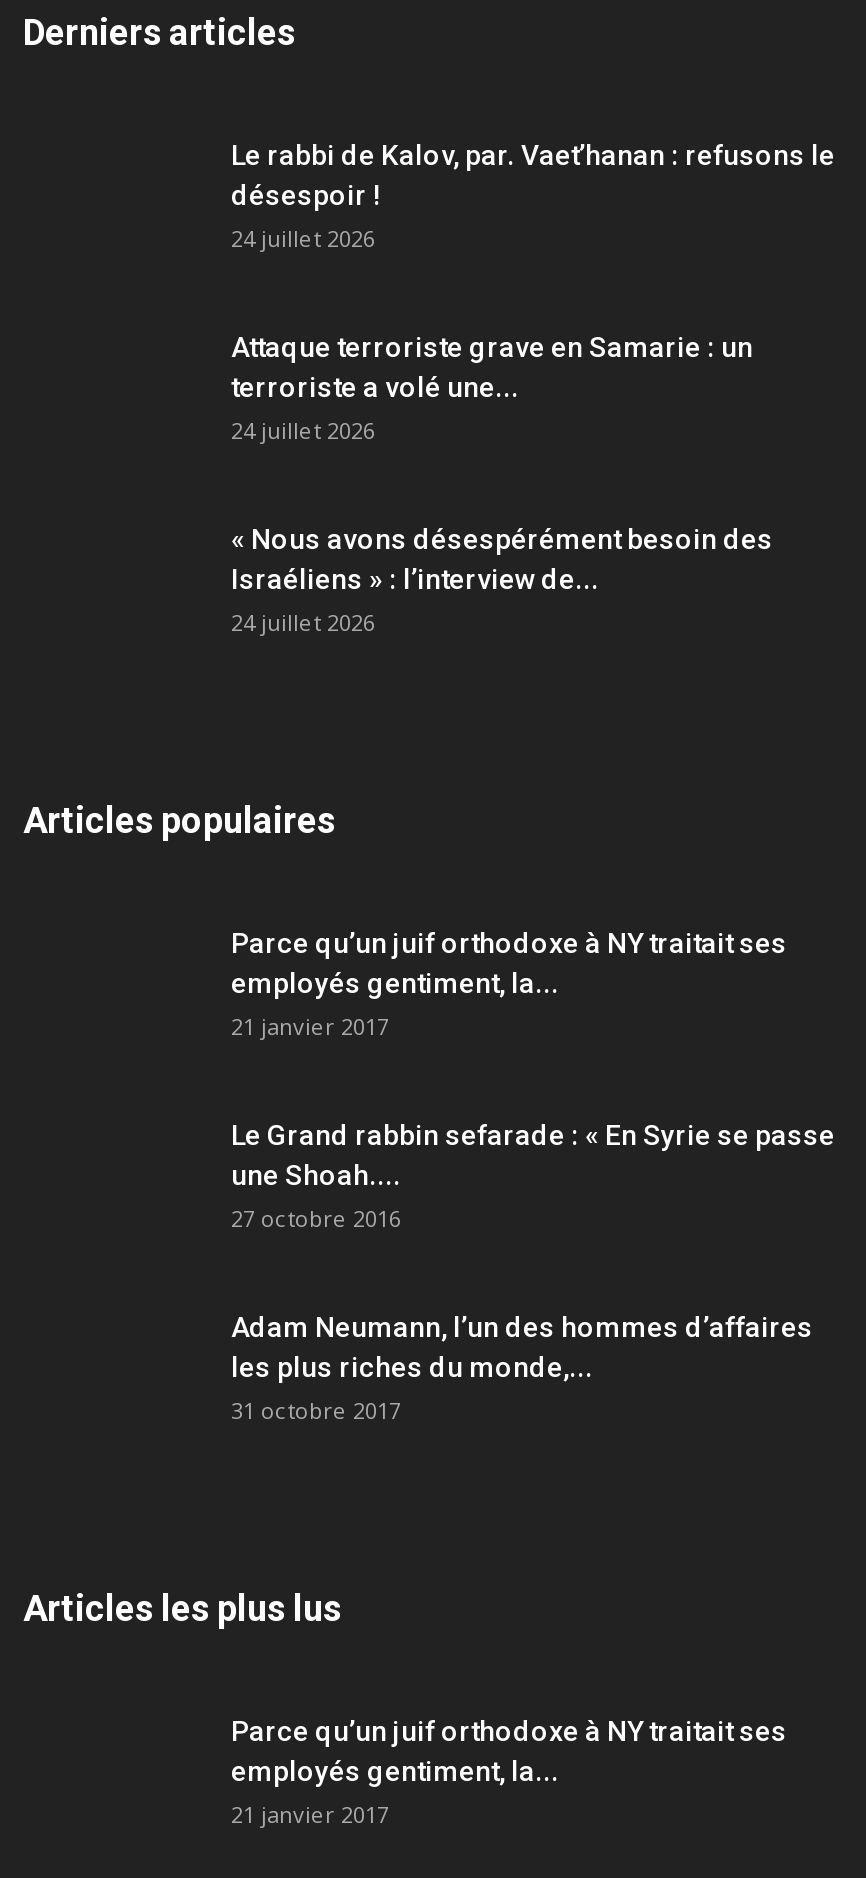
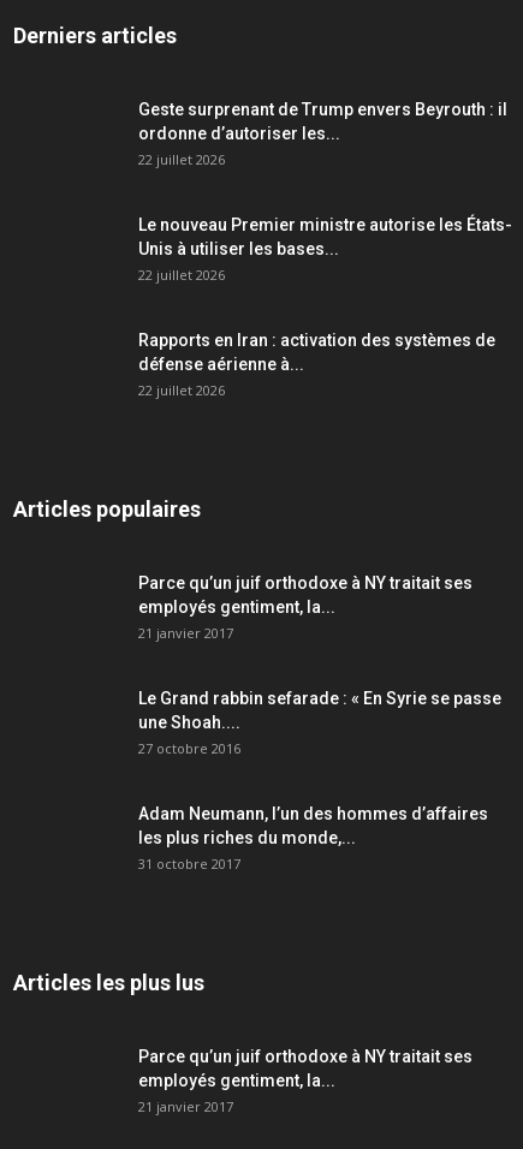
[231,139,835,253] Le rabbi de Kalov, par. Vaet’hanan : refusons le | désespoir ! | 24 juillet 2026 -> [138,100,507,168] Geste surprenant de Trump envers Beyrouth : il | ordonne d’autoriser les... | 22 juillet 2026
[231,331,753,445] Attaque terroriste grave en Samarie : un | terroriste a volé une... | 24 juillet 2026 -> [138,215,512,284] Le nouveau Premier ministre autorise les États- | Unis à utiliser les bases... | 22 juillet 2026
[231,523,773,637] « Nous avons désespérément besoin des | Israéliens » : l’interview de... | 24 juillet 2026 -> [138,331,495,399] Rapports en Iran : activation des systèmes de | défense aérienne à... | 22 juillet 2026

